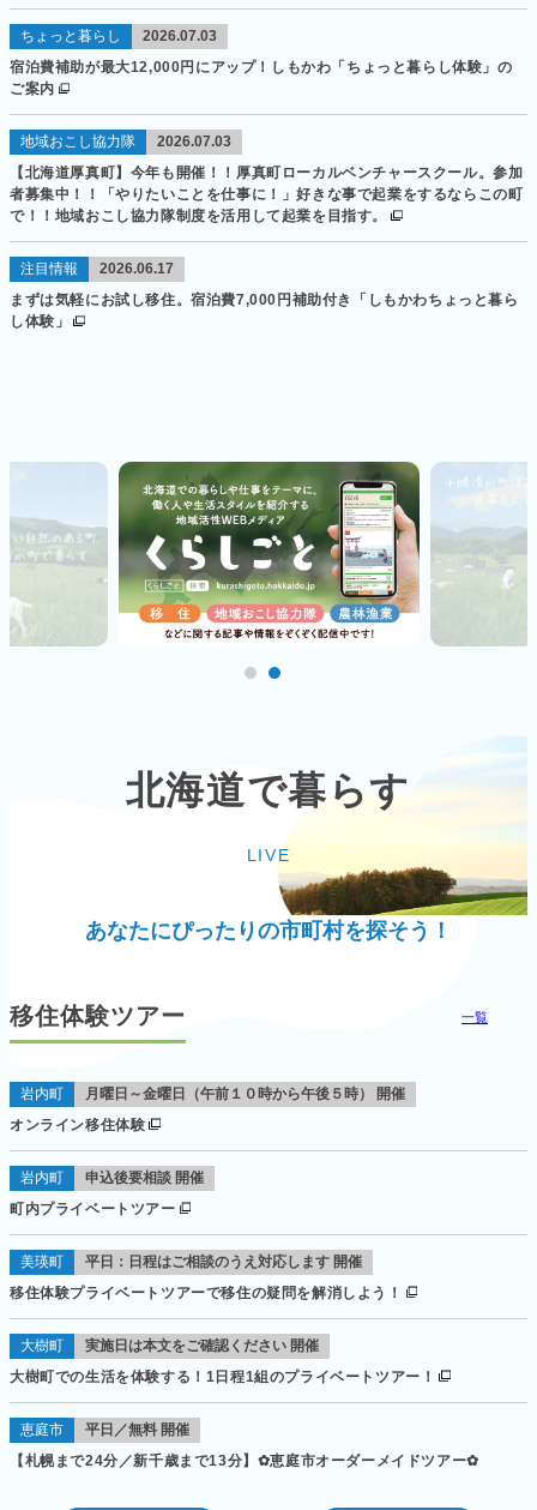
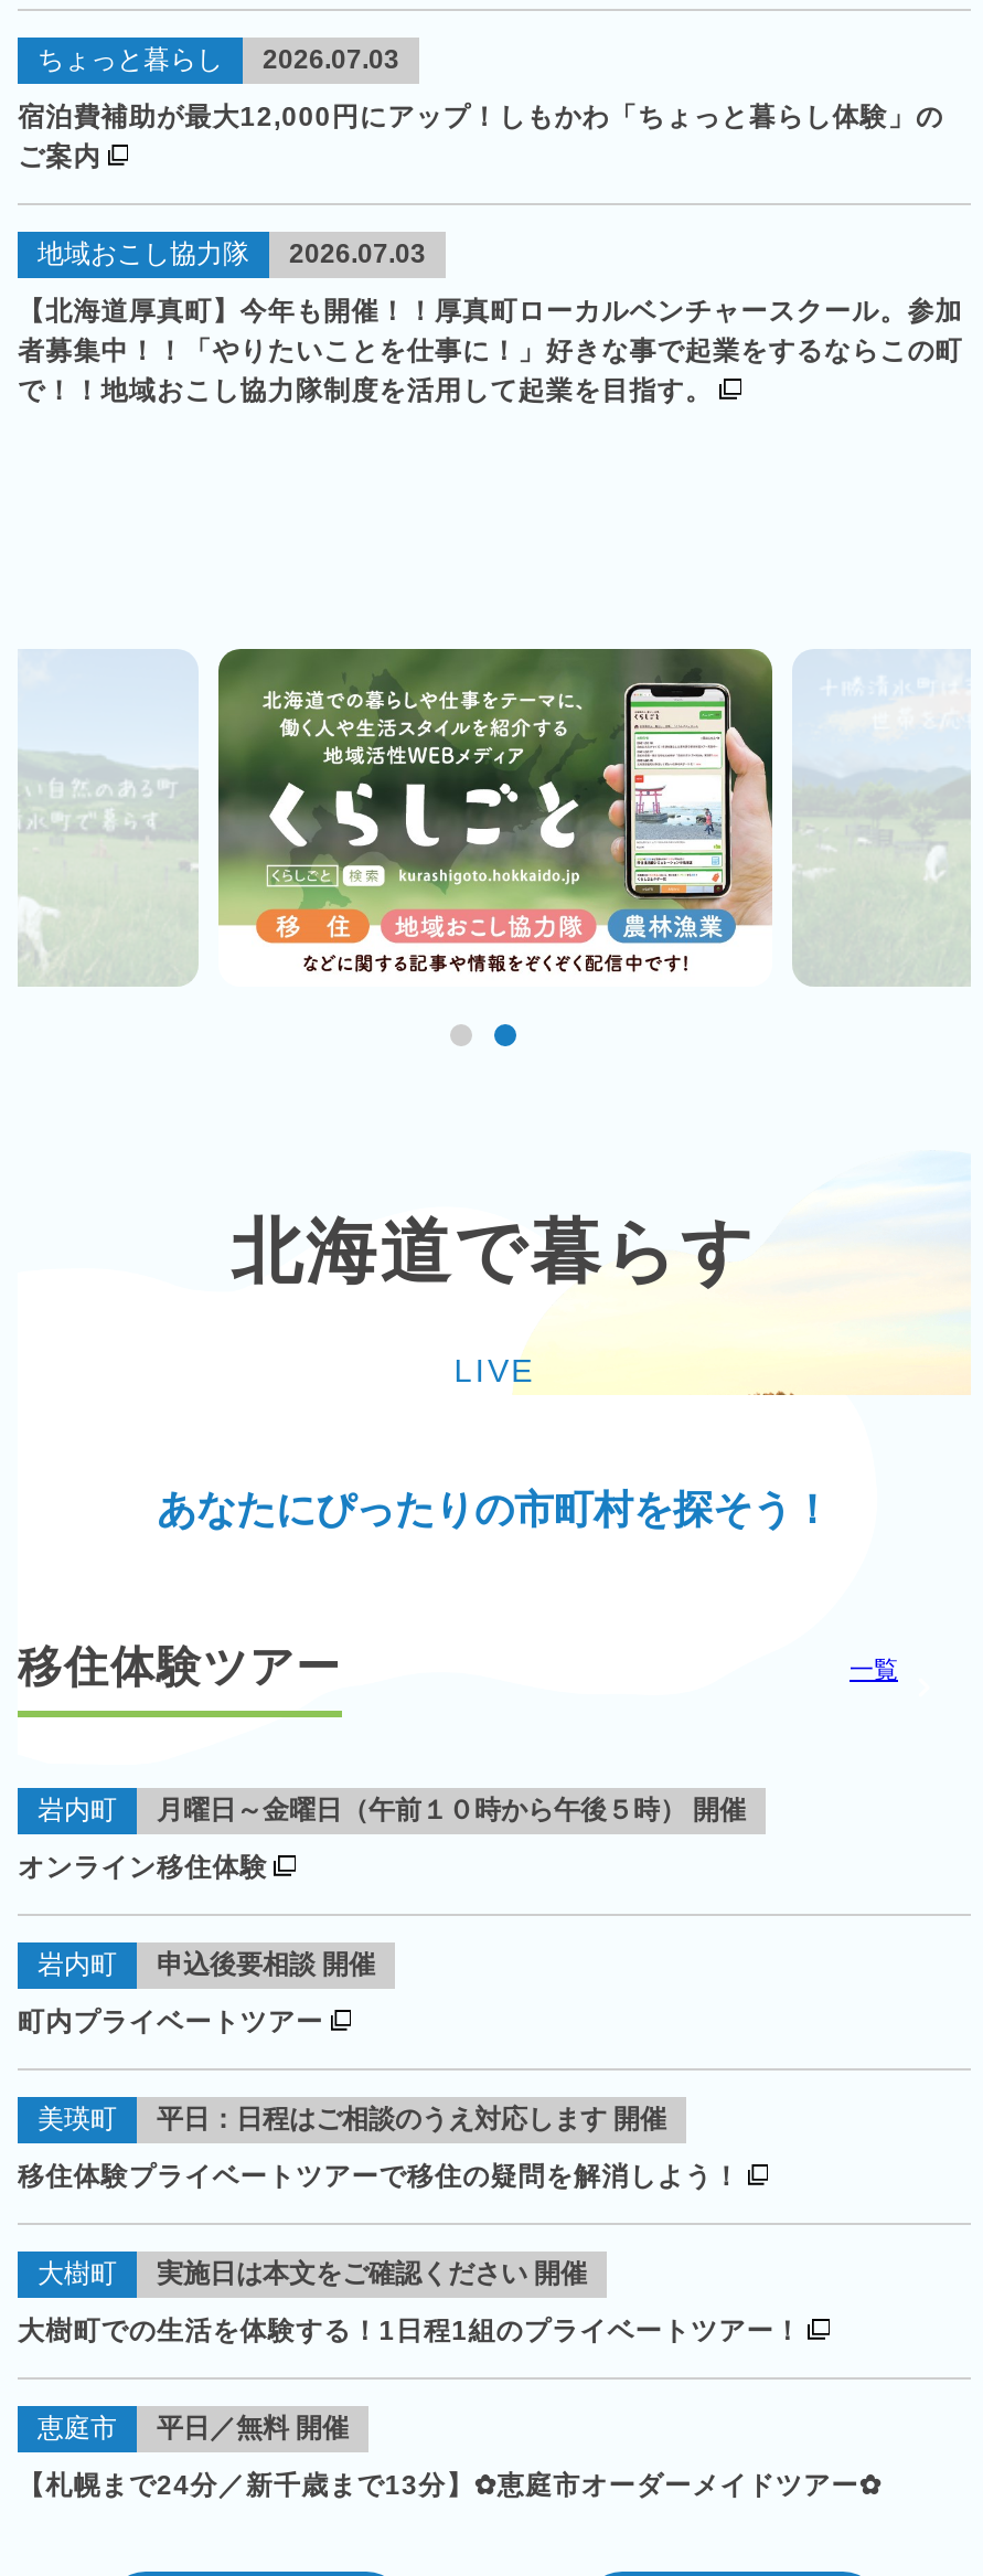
[10,261,519,330] 注目情報 | 2026.06.17 | まずは気軽にお試し移住。宿泊費7,000円補助付き「しもかわちょっと暮ら | し体験」 -> none
[278,867,529,916] [image] -> none

